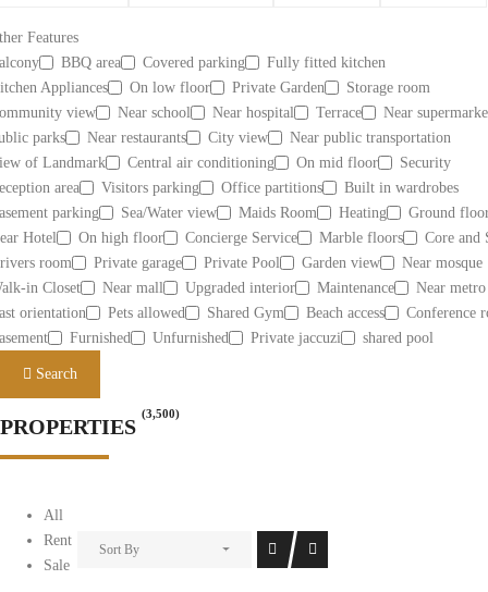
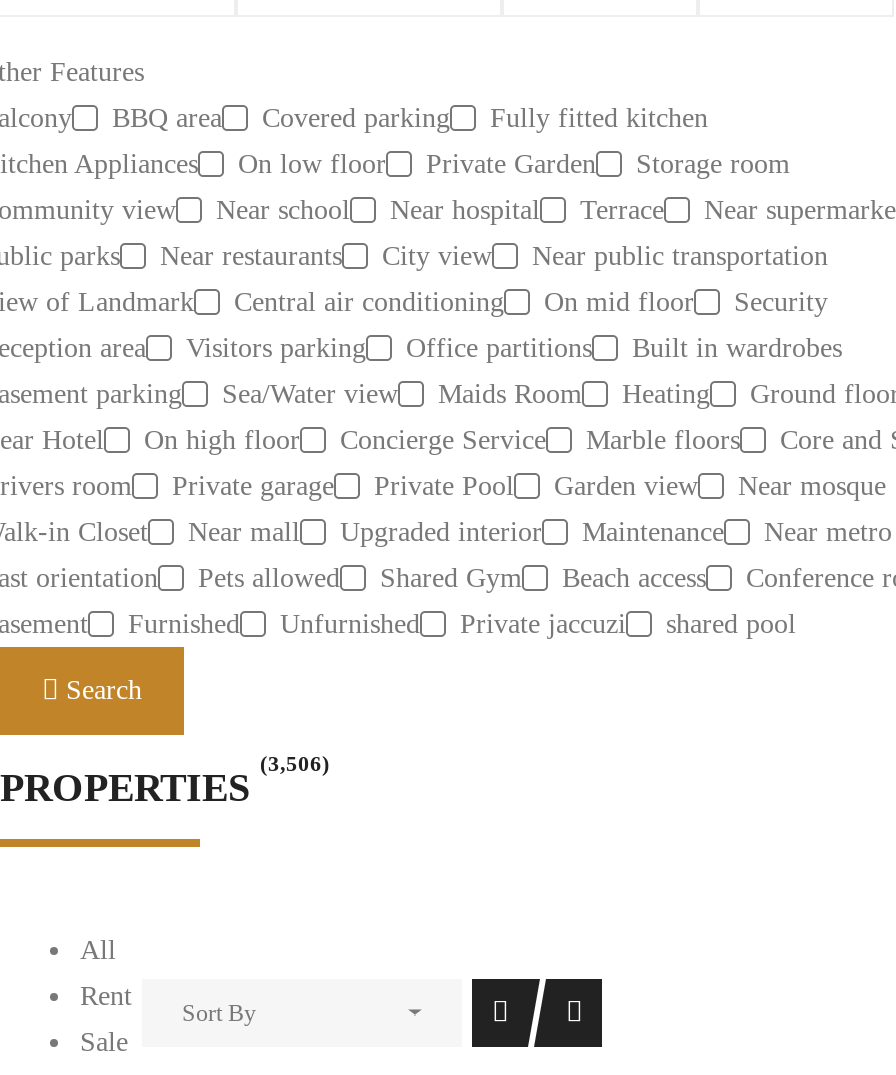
[142,407,180,420] (3,500) -> [260,751,330,775] (3,506)

